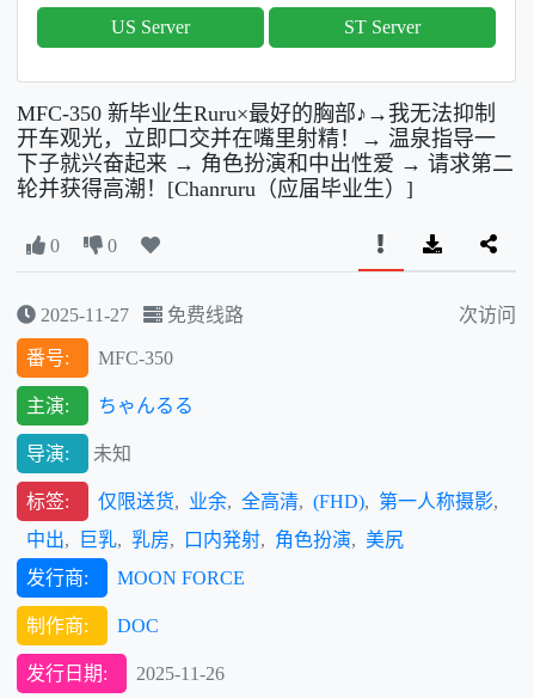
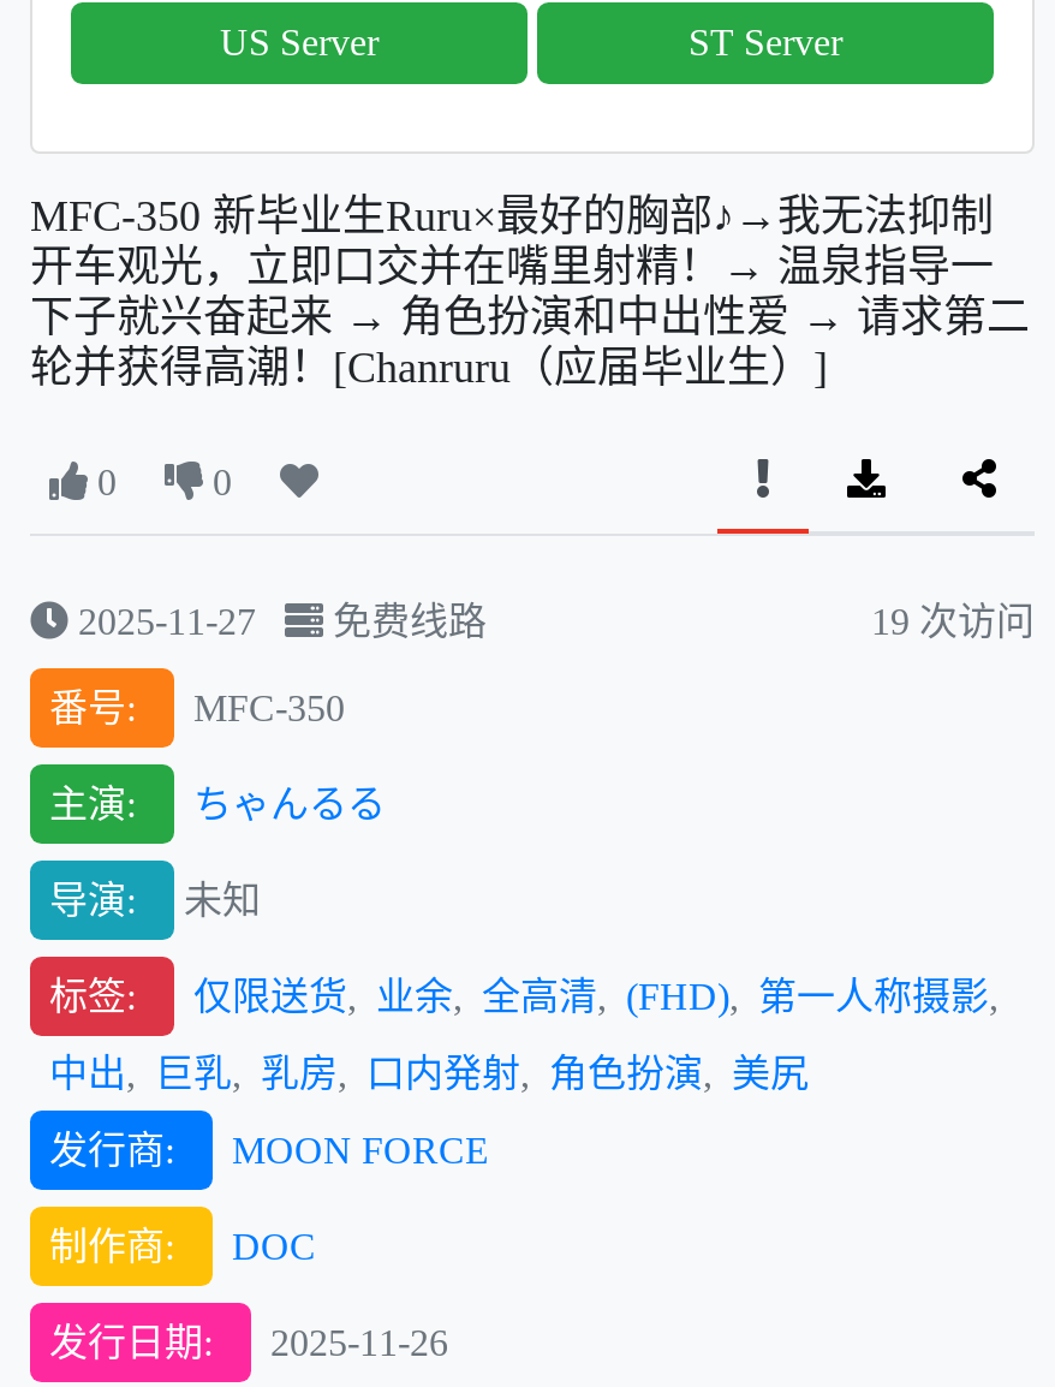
[459,305,516,325] 次访问 -> [871,601,1035,642] 19次访问

